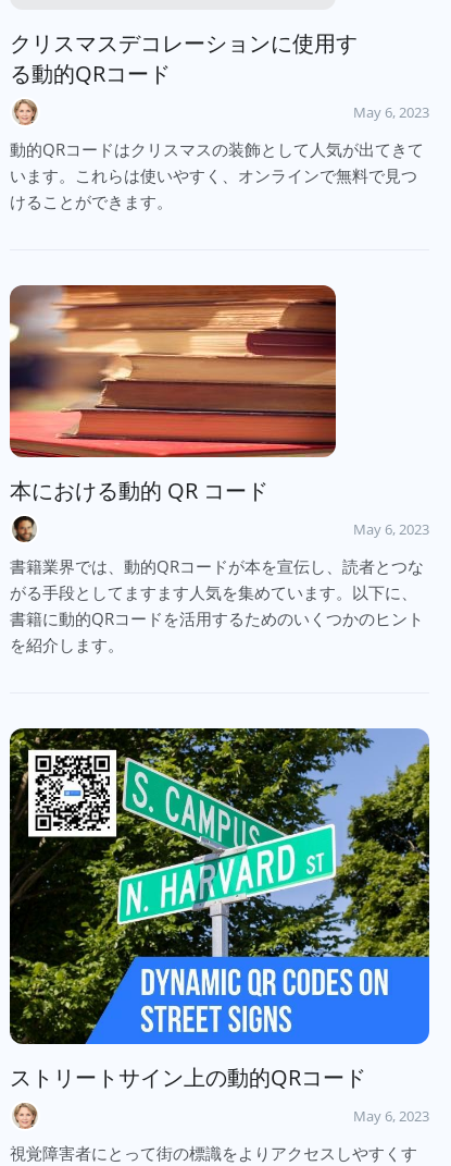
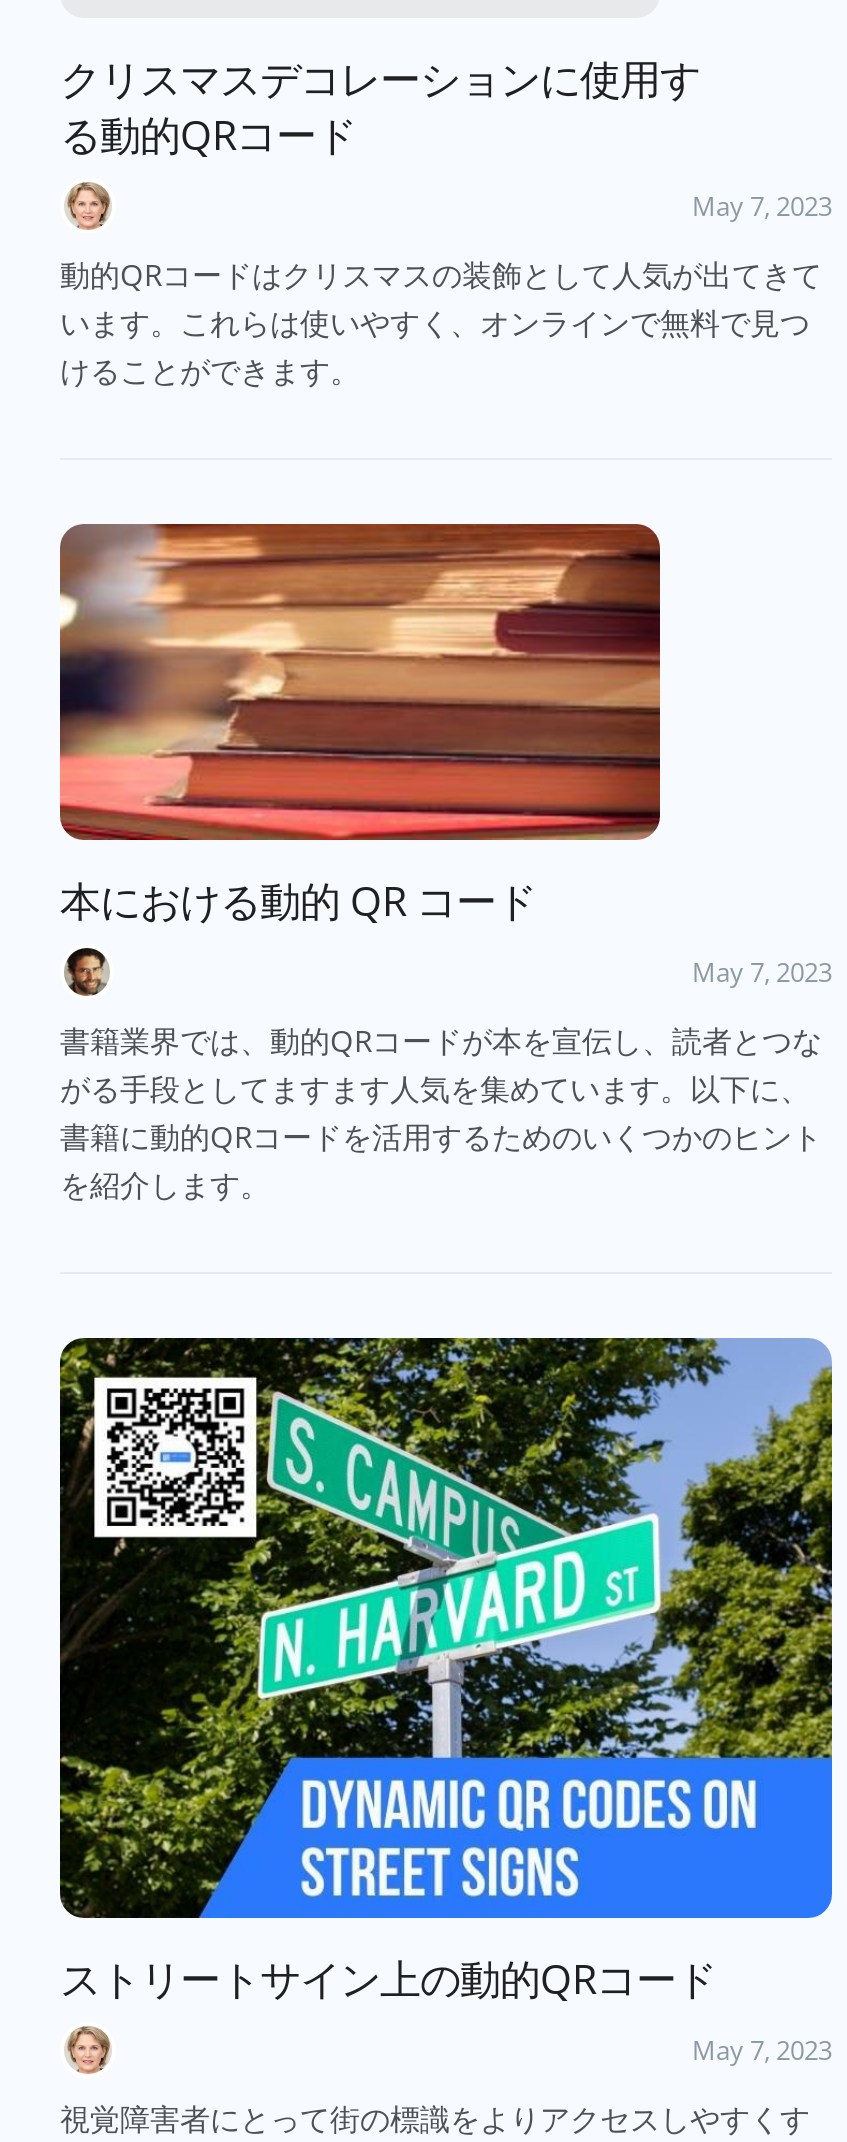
[353,102,429,122] May 6, 2023 -> [692,188,832,224] May 7, 2023
[353,519,429,539] May 6, 2023 -> [692,954,832,990] May 7, 2023
[353,1106,429,1125] May 6, 2023 -> [692,2031,832,2067] May 7, 2023

